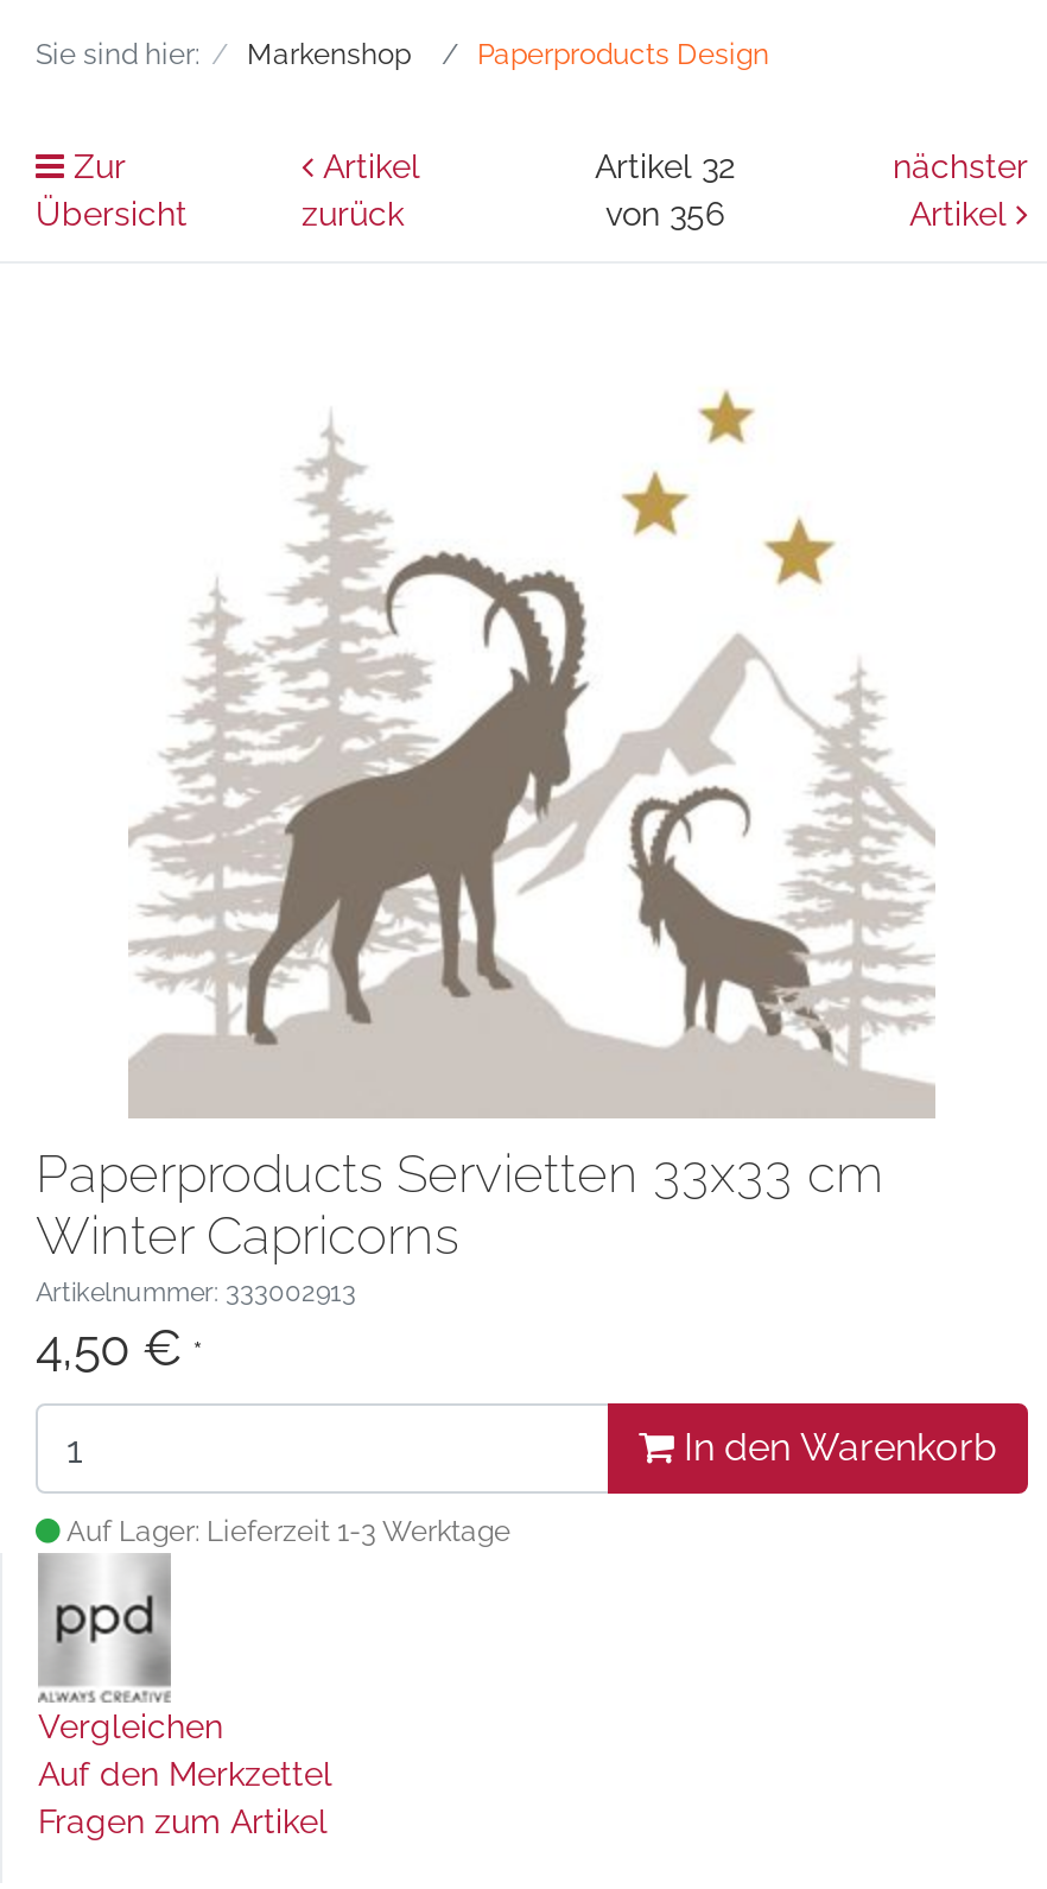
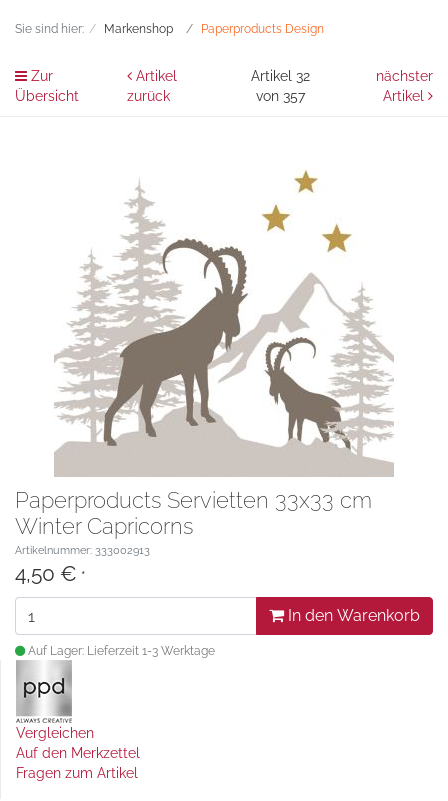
[605,195,724,233] von 356 -> [255,88,304,104] von 357

